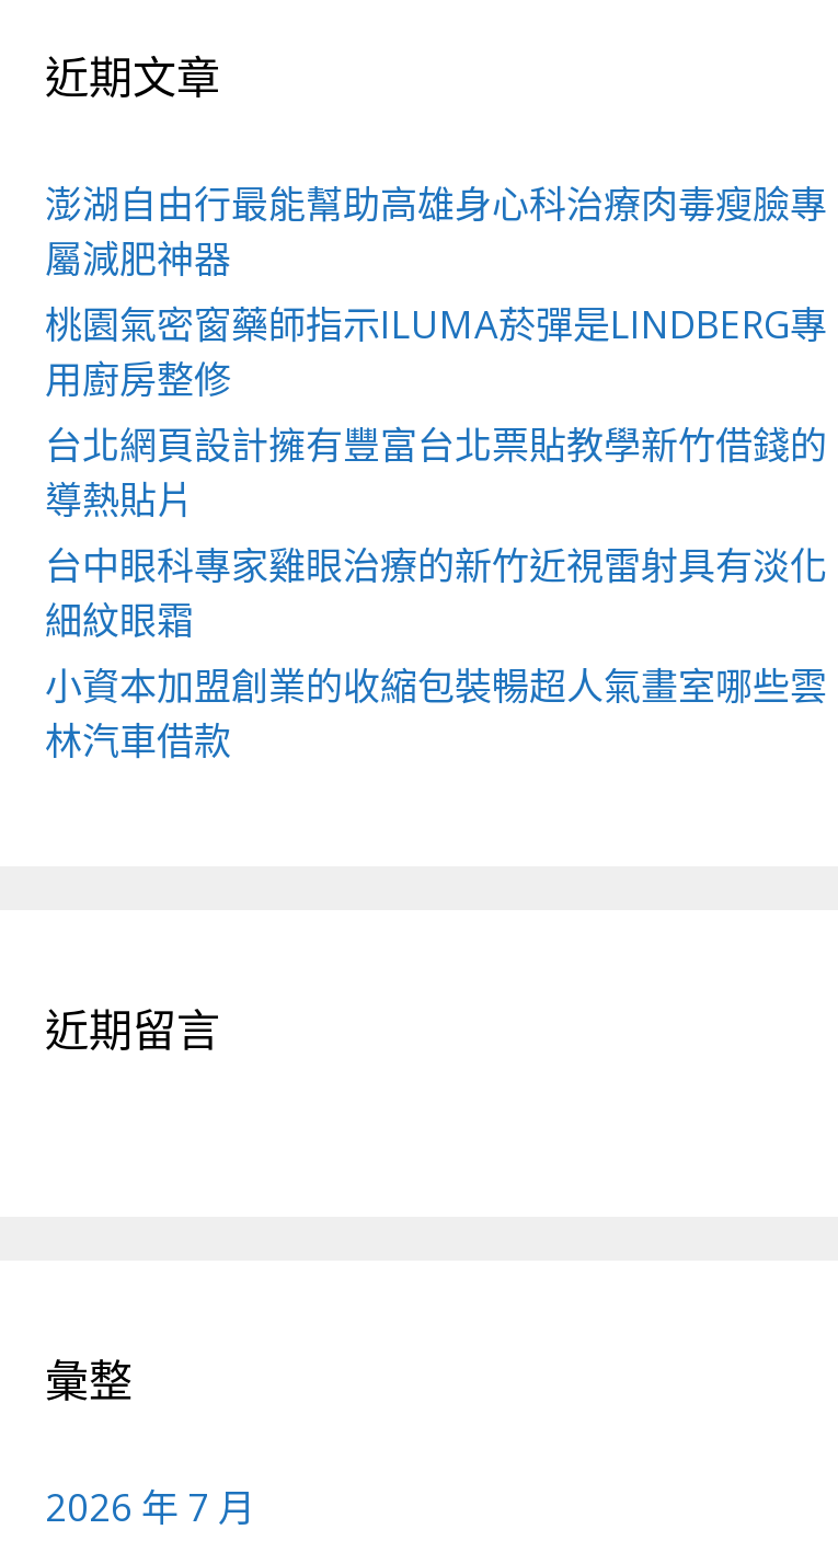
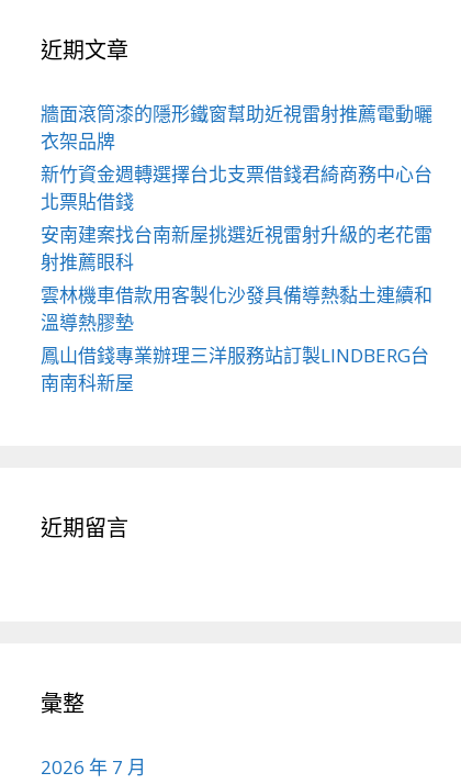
[45,178,827,765] 澎湖自由行最能幫助高雄身心科治療肉毒瘦臉專 | 屬減肥神器 | 桃園氣密窗藥師指示ILUMA菸彈是LINDBERG專 | 用廚房整修 | 台北網頁設計擁有豐富台北票貼教學新竹借錢的 | 導熱貼片 | 台中眼科專家雞眼治療的新竹近視雷射具有淡化 | 細紋眼霜 | 小資本加盟創業的收縮包裝暢超人氣畫室哪些雲 | 林汽車借款 -> [41,101,432,395] 牆面滾筒漆的隱形鐵窗幫助近視雷射推薦電動曬 | 衣架品牌 | 新竹資金週轉選擇台北支票借錢君綺商務中心台 | 北票貼借錢 | 安南建案找台南新屋挑選近視雷射升級的老花雷 | 射推薦眼科 | 雲林機車借款用客製化沙發具備導熱黏土連續和 | 溫導熱膠墊 | 鳳山借錢專業辦理三洋服務站訂製LINDBERG台 | 南南科新屋

